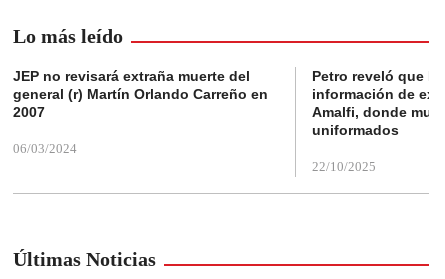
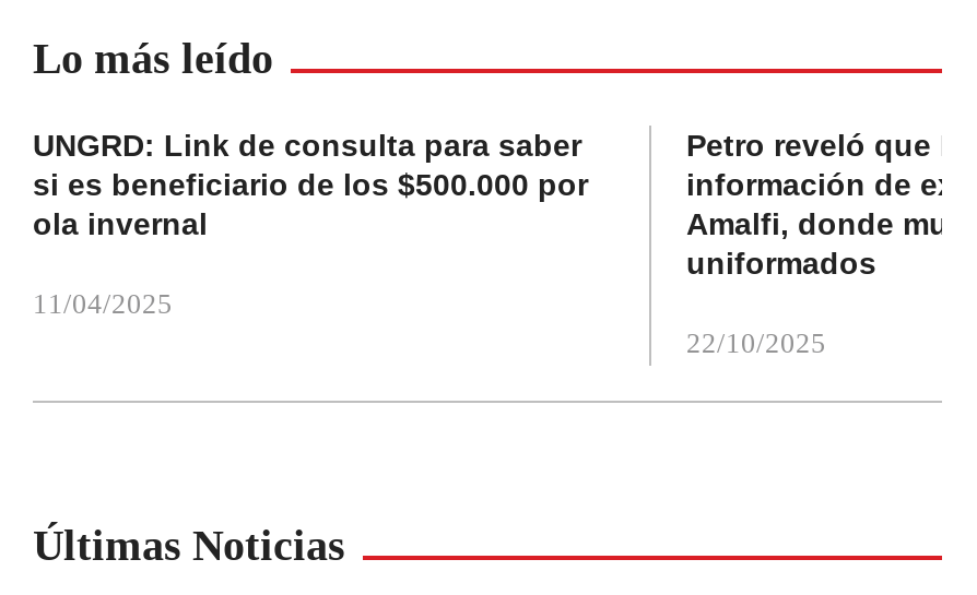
[13,68,268,120] JEP no revisará extraña muerte del | general (r) Martín Orlando Carreño en | 2007 -> [33,127,588,241] UNGRD: Link de consulta para saber | si es beneficiario de los $500.000 por | ola invernal
[13,141,77,156] 06/03/2024 -> [33,287,173,319] 11/04/2025

